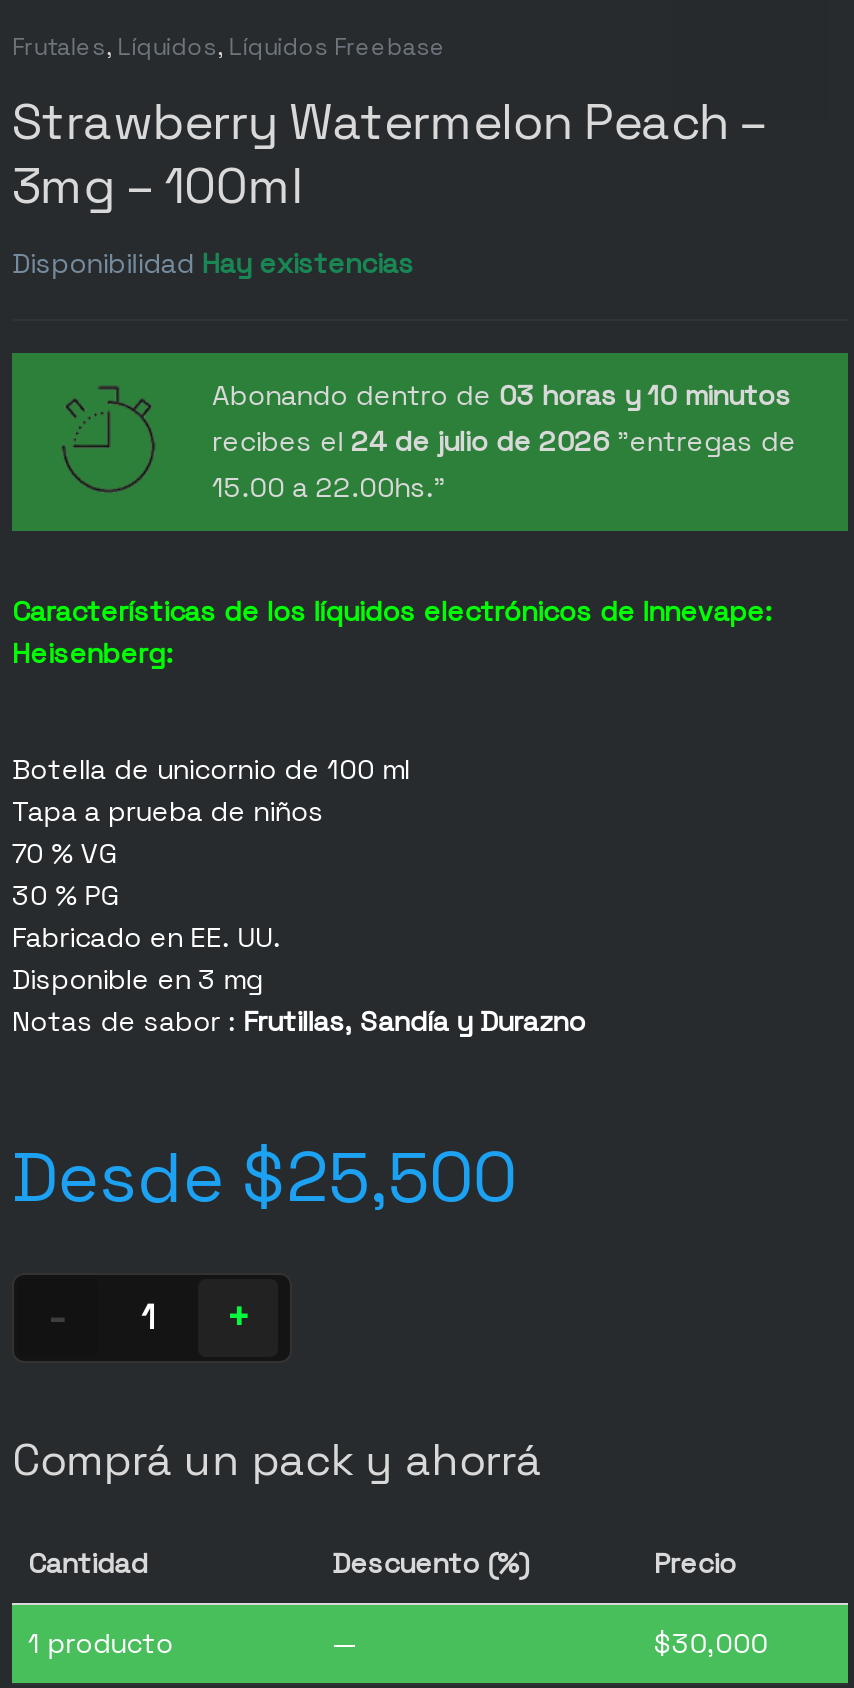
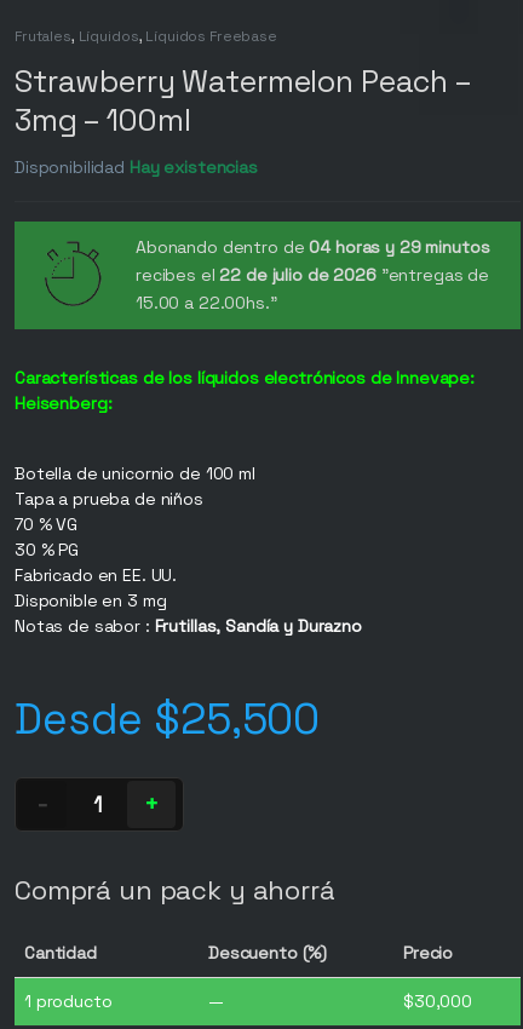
[212,377,791,413] Abonando dentro de 03 horas y 10 minutos -> [136,235,490,257] Abonando dentro de 04 horas y 29 minutos
[212,423,796,459] recibes el 24 de julio de 2026 "entregas de -> [136,263,489,285] recibes el 22 de julio de 2026 "entregas de

